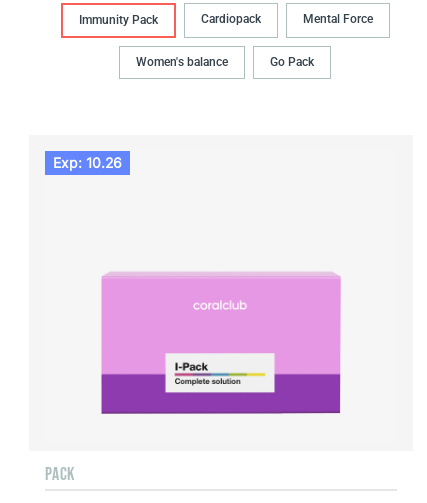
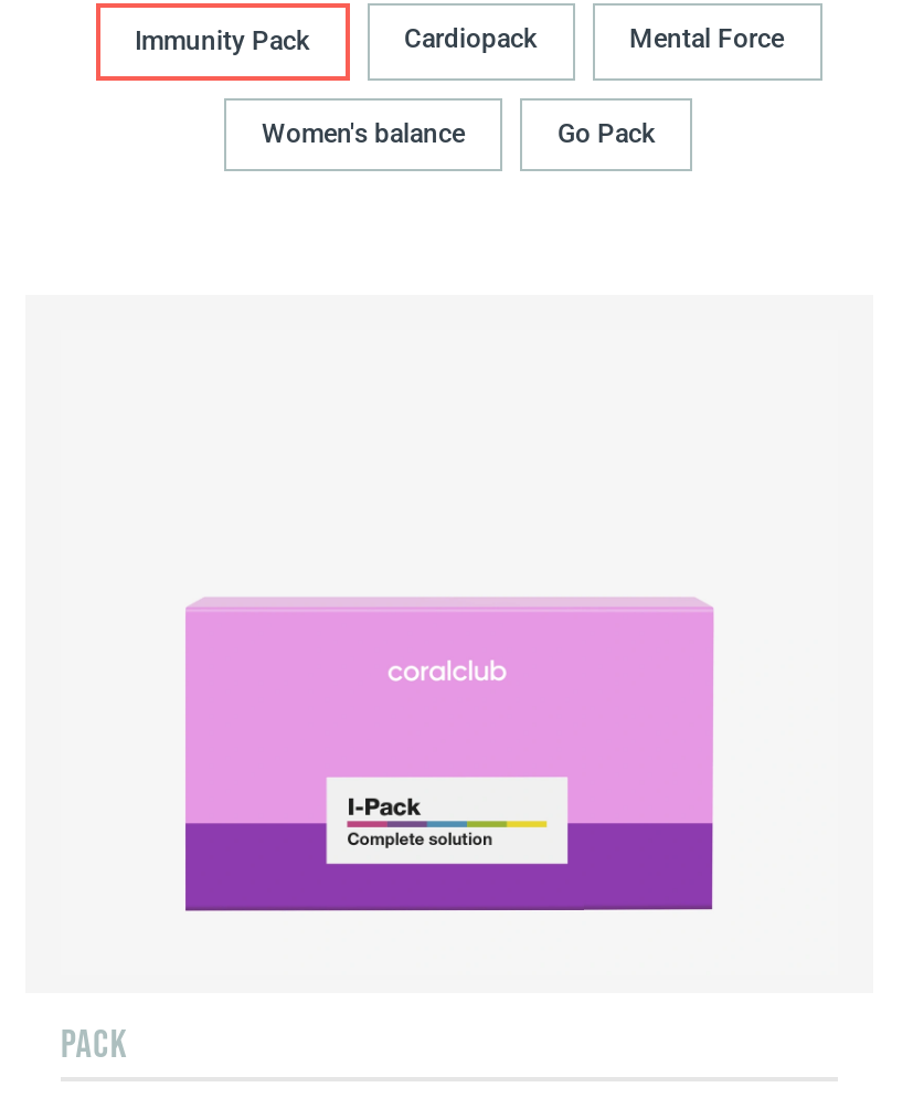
[53,154,122,171] Exp: 10.26 -> none

